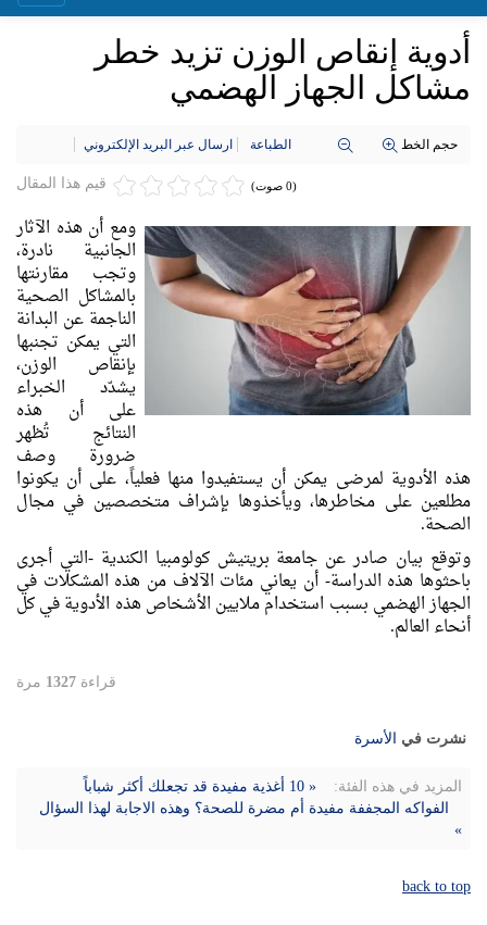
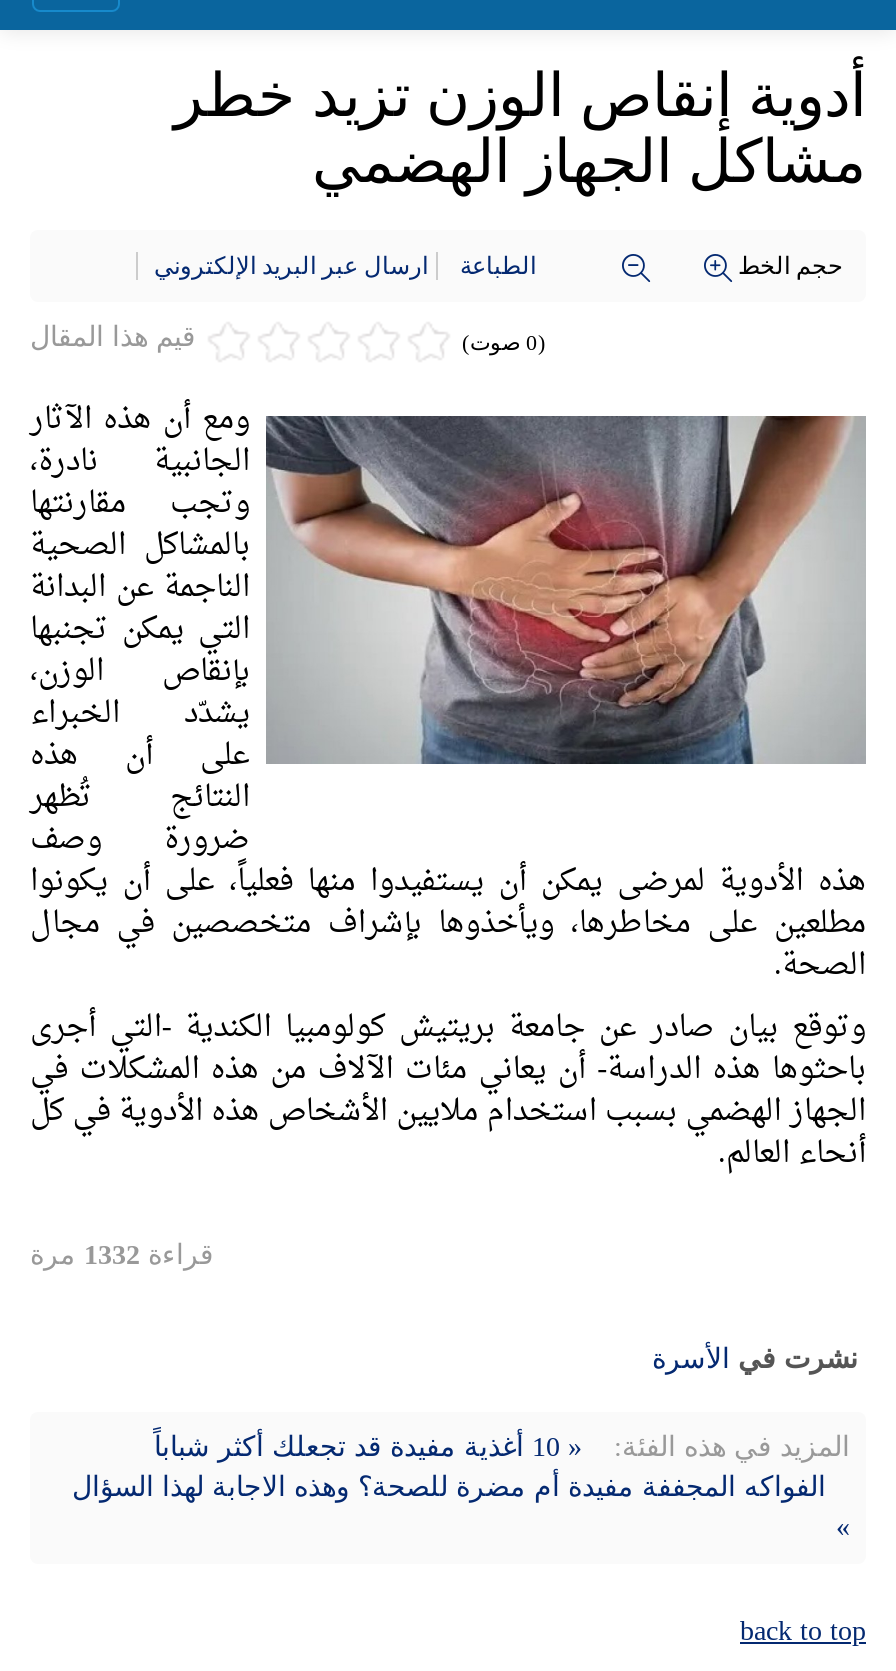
[16,674,116,690] قراءة 1327 مرة -> [30,1240,214,1270] قراءة 1332 مرة

